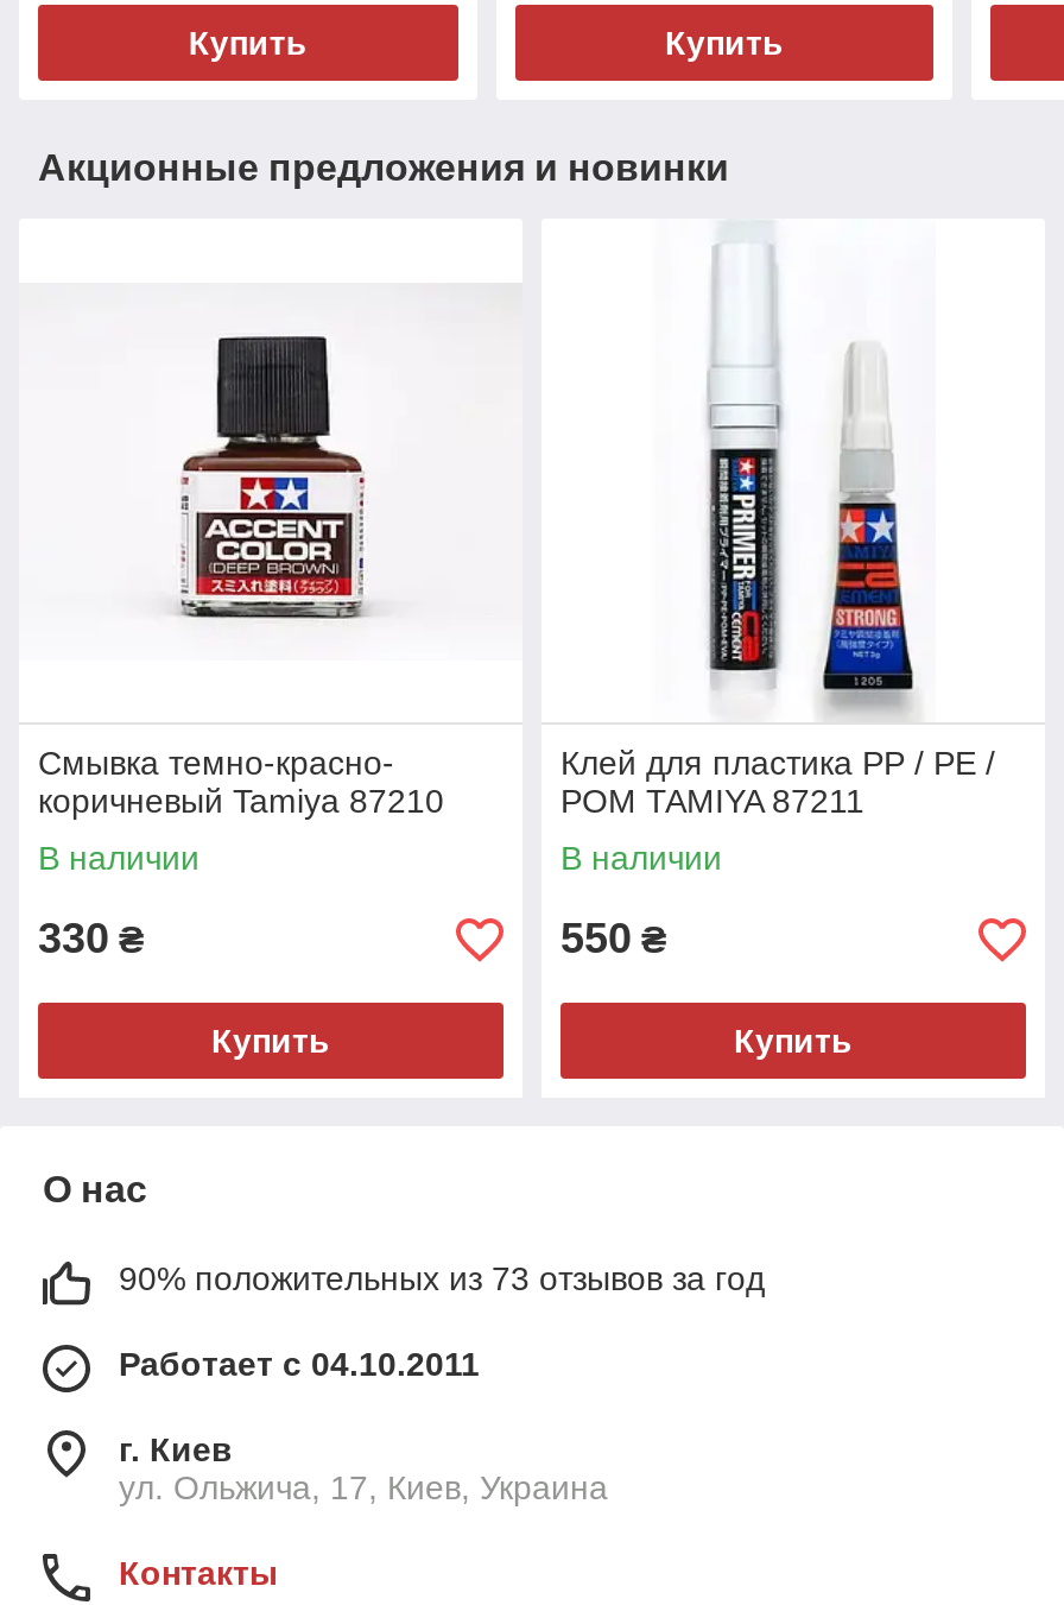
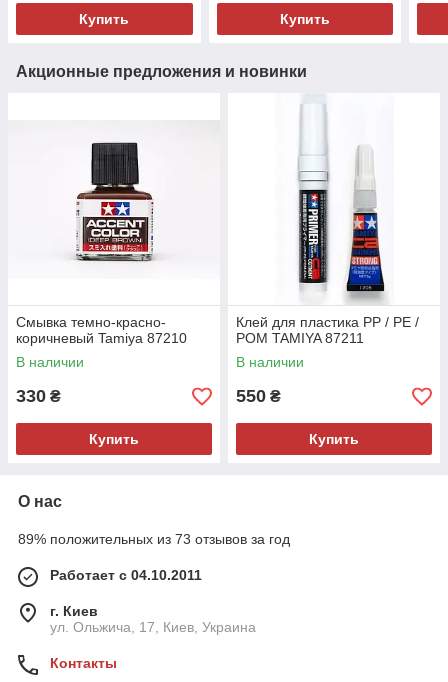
[119,1260,765,1298] 90% положительных из 73 отзывов за год -> [18,531,290,547] 89% положительных из 73 отзывов за год

